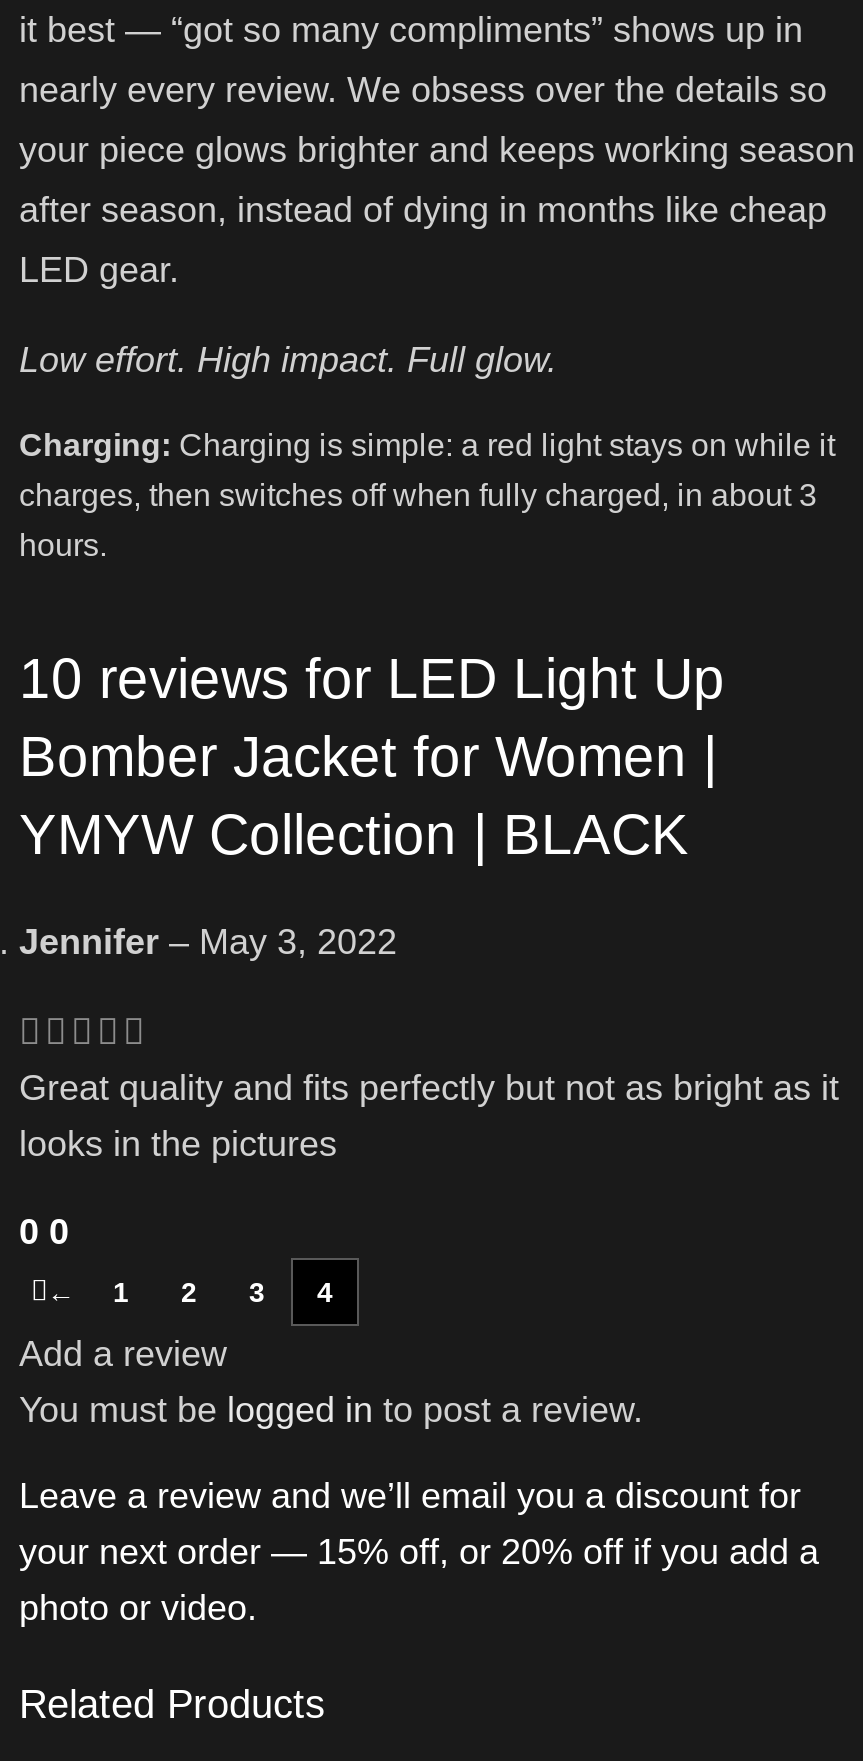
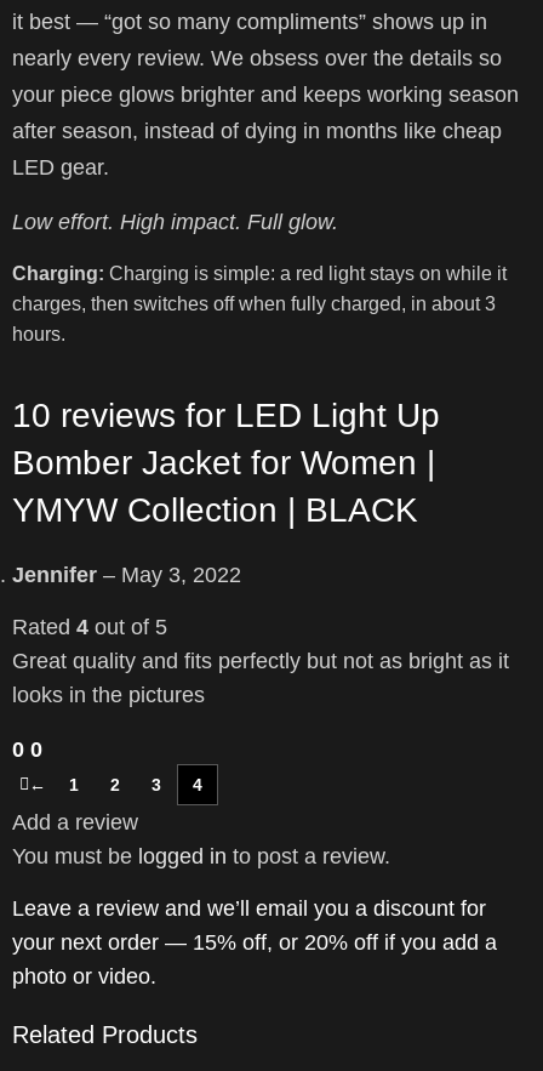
none -> [12,615,167,639] Rated 4 out of 5

